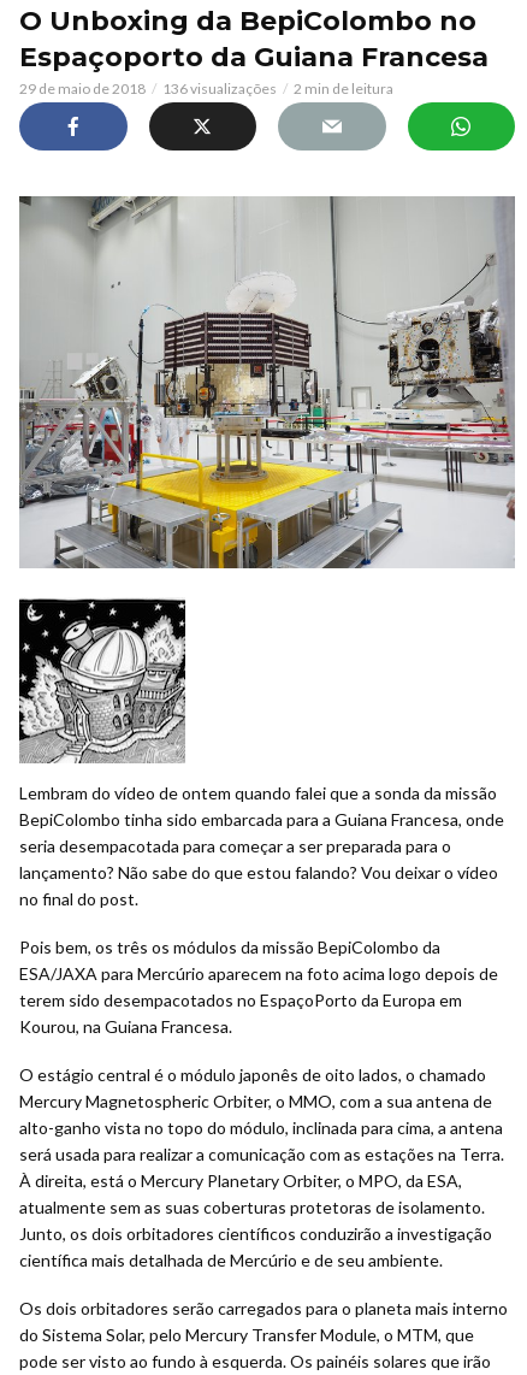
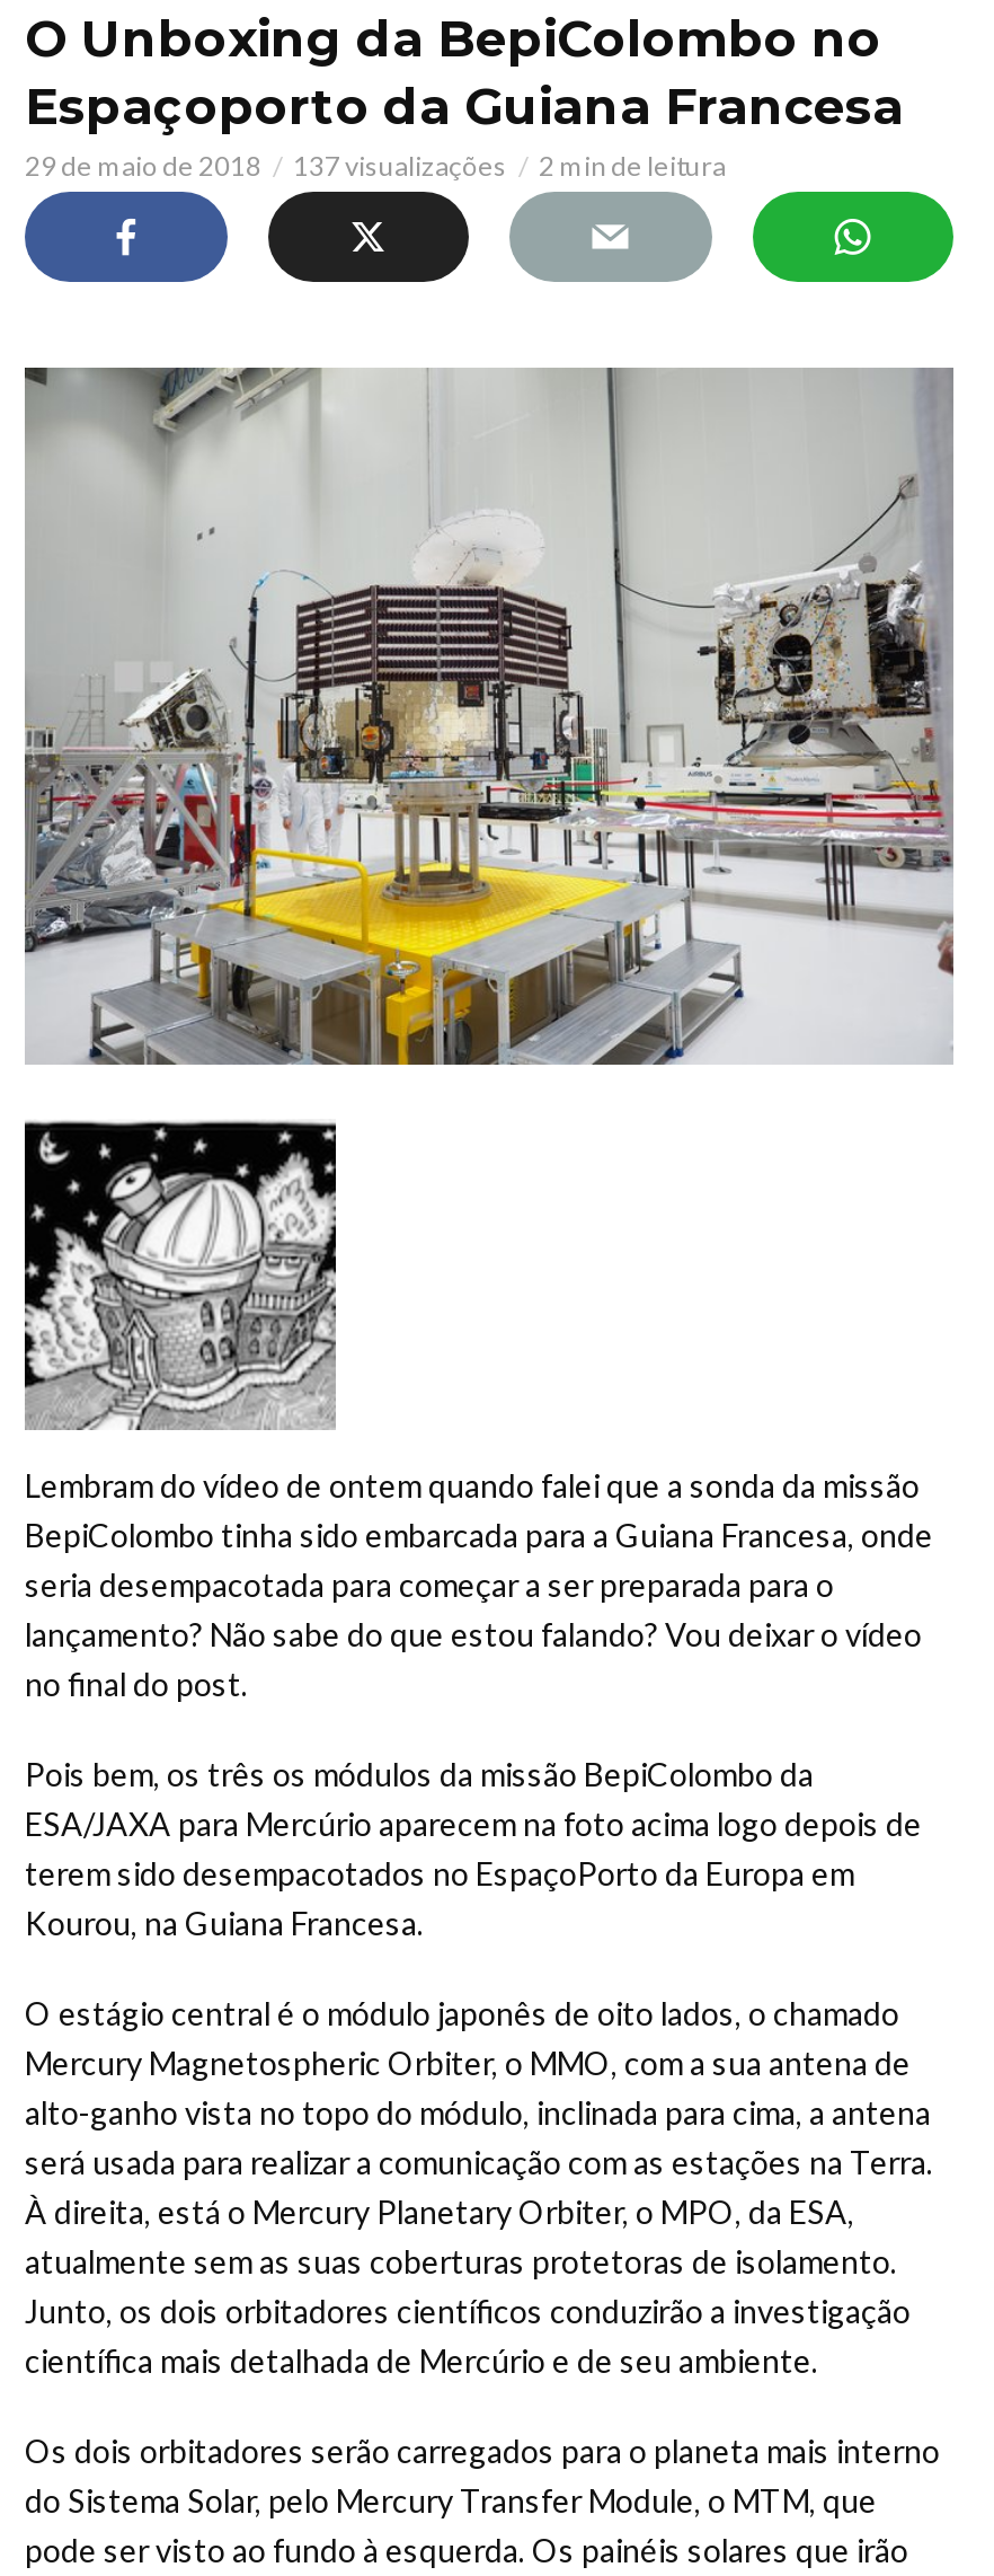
[162,79,277,98] 136 visualizações -> [293,149,507,183] 137 visualizações

